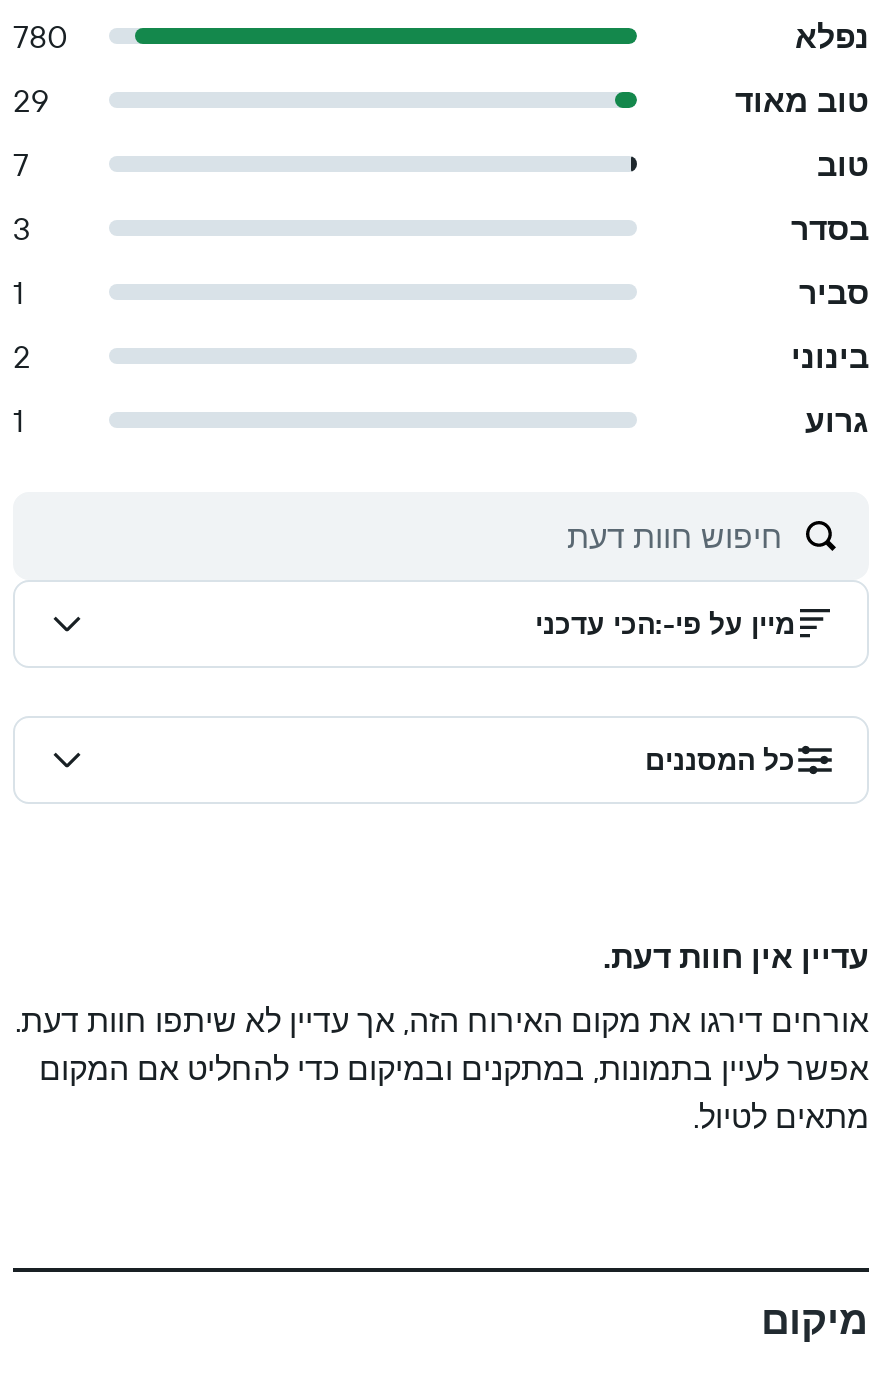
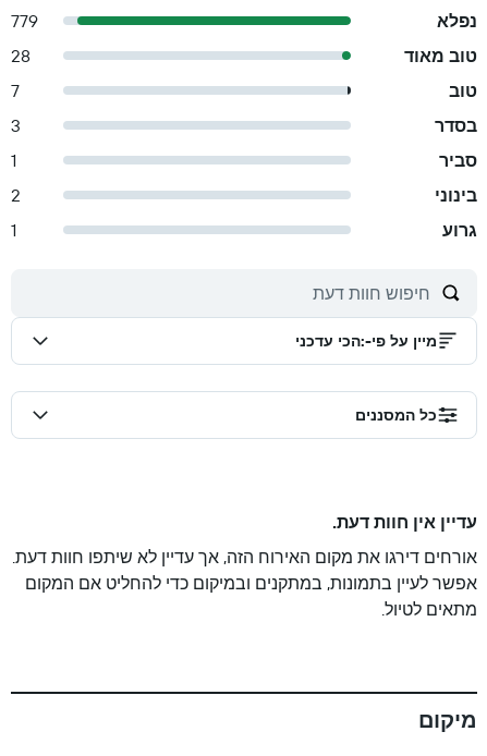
[13,16,67,56] 780 -> [11,10,38,32] 779
[13,80,49,120] 29 -> [11,45,31,66] 28

